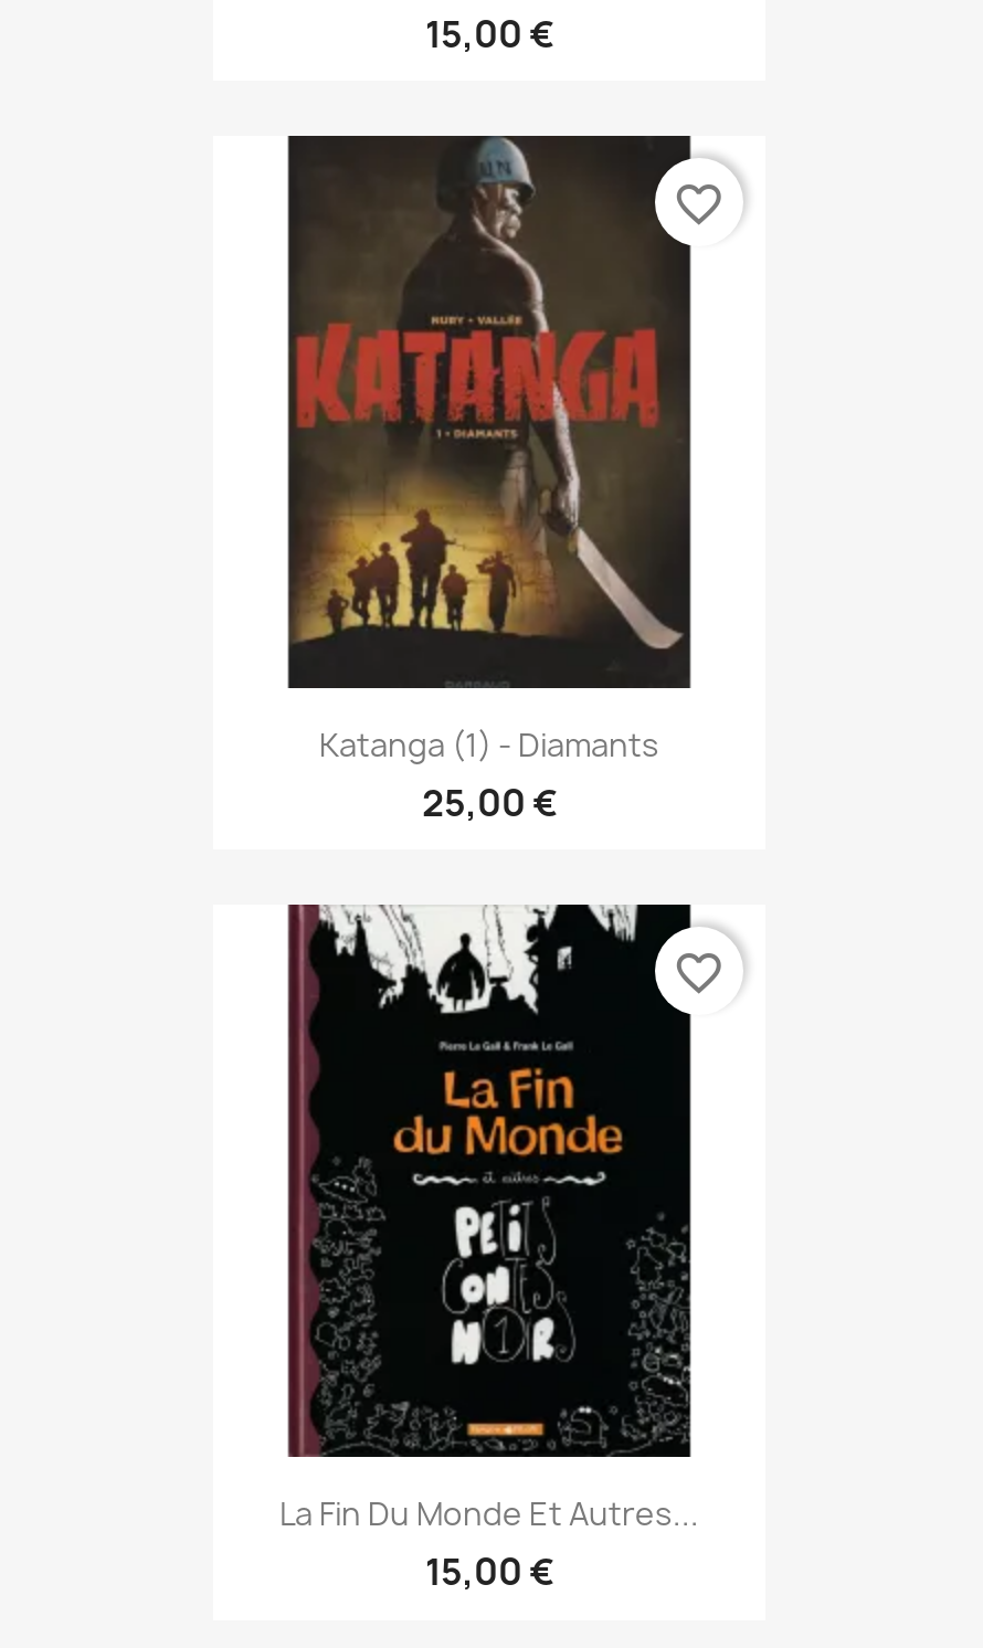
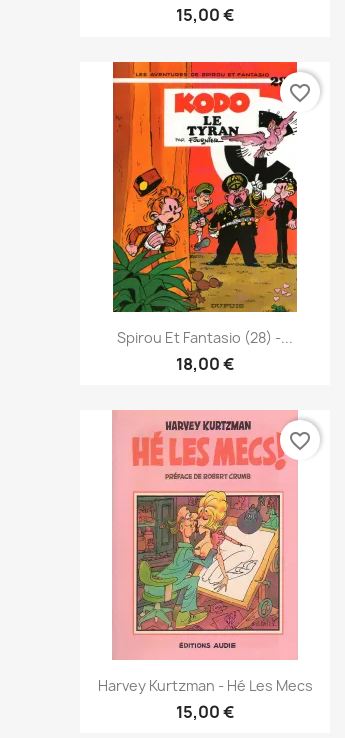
[286,133,693,828] [image] | Katanga (1) - Diamants | 25,00 € -> [112,61,298,375] [image] | Spirou Et Fantasio (28) -... | 18,00 €
[279,901,699,1536] [image] | La Fin Du Monde Et Autres... -> [97,409,312,695] [image] | Harvey Kurtzman - Hé Les Mecs

